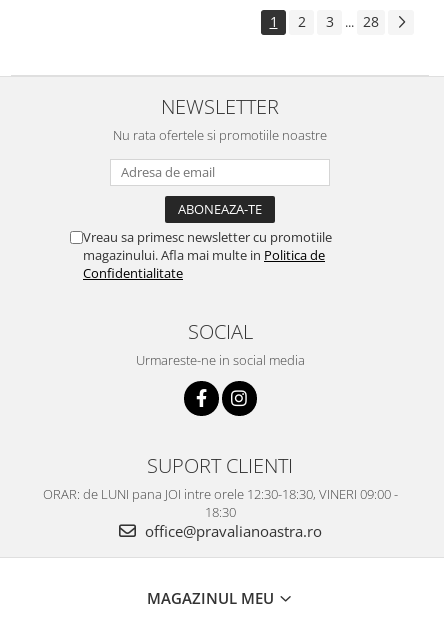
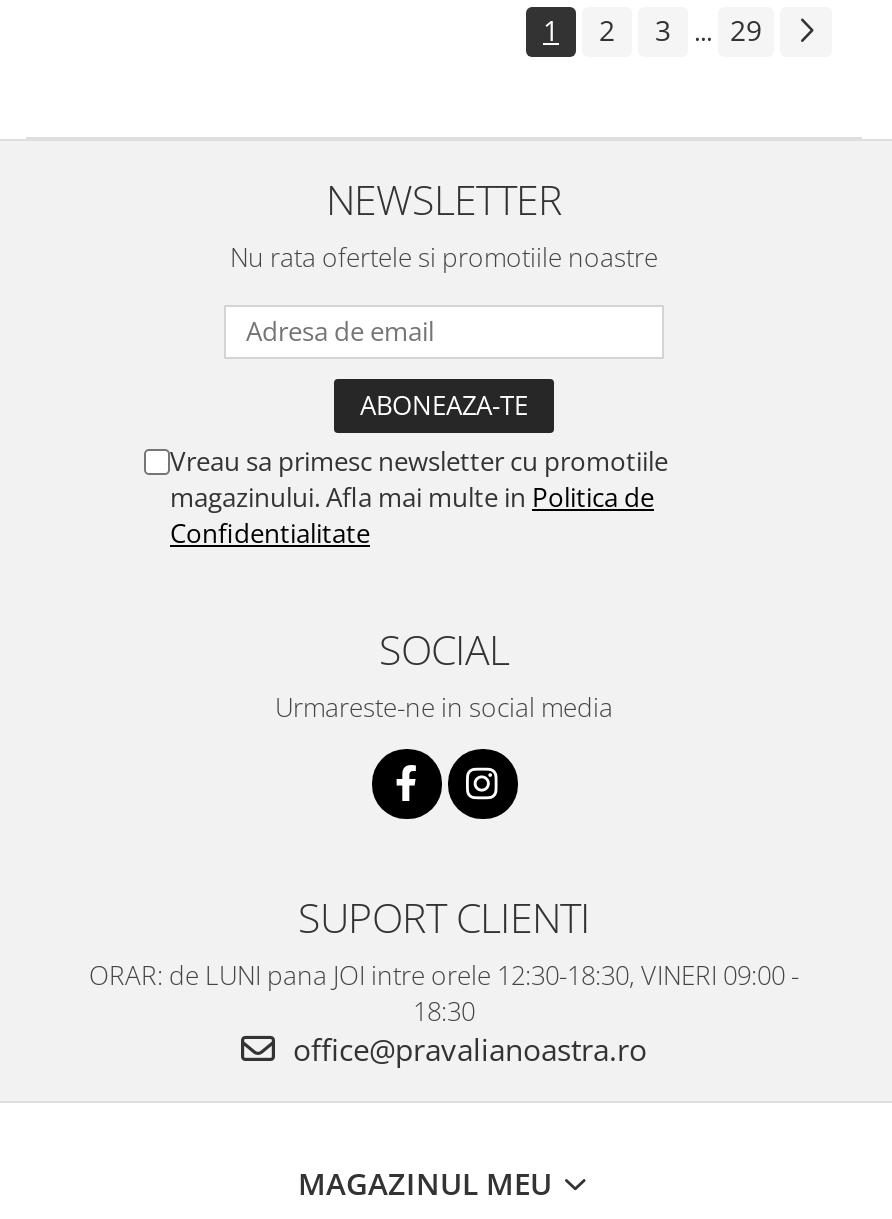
[269,11,379,30] 1 2 3 ... 28 -> [543,10,762,48] 1 2 3 ... 29

